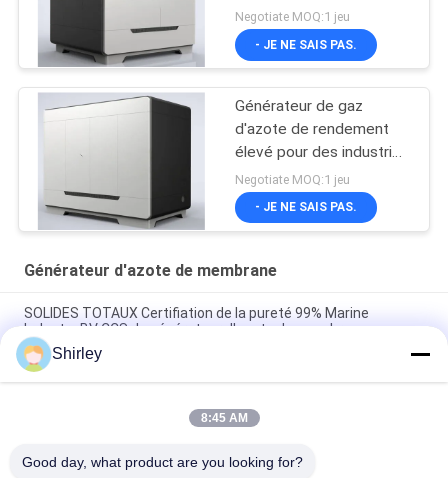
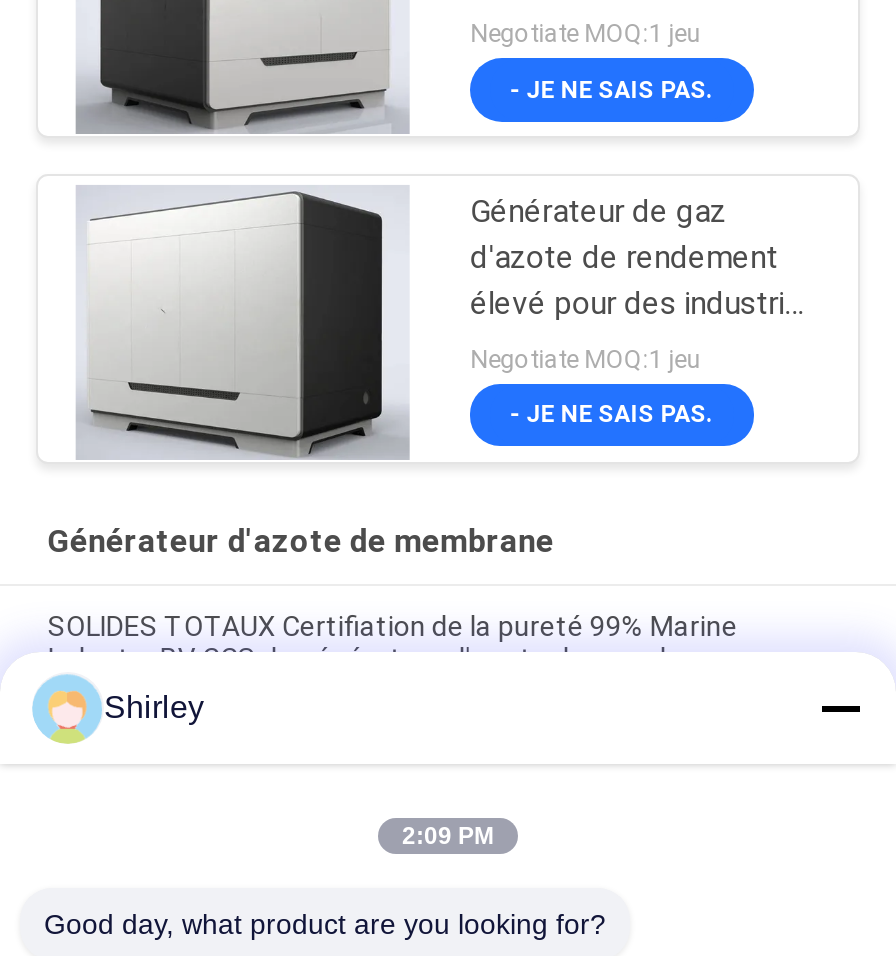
[200,411,247,425] 8:45 AM -> [402,822,494,850] 2:09 PM

